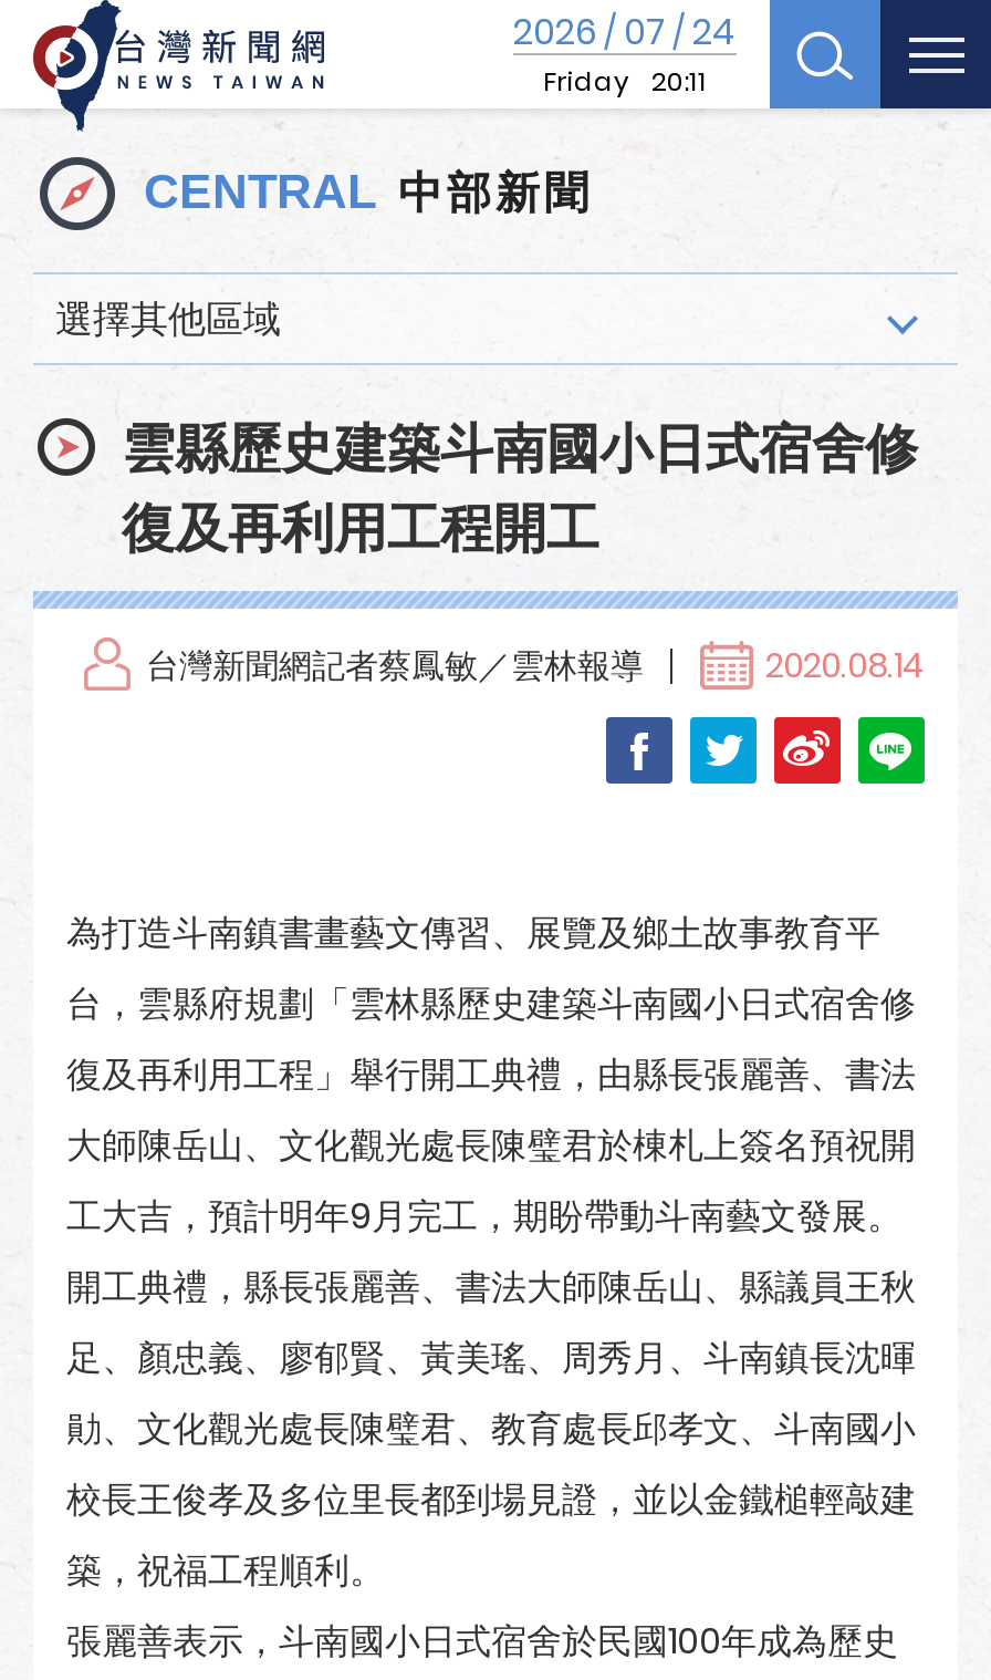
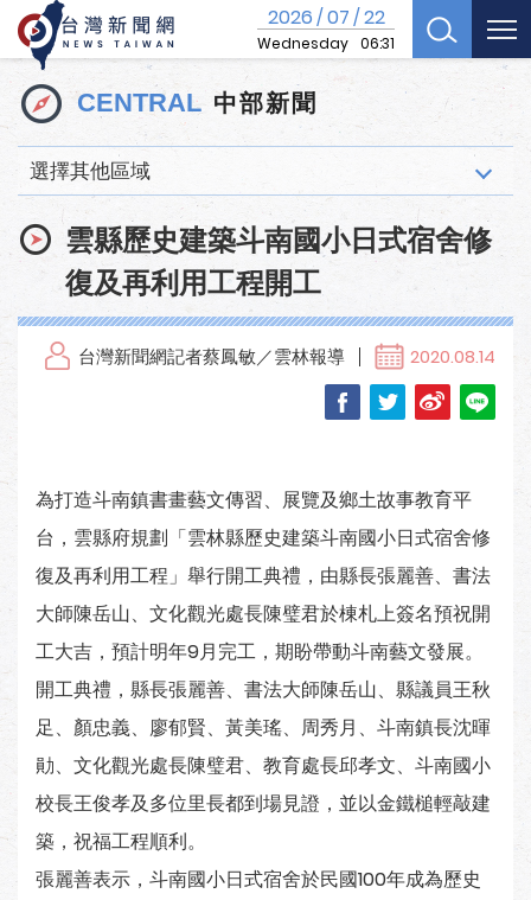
[513,7,737,100] 2026 / 07 / 24 | Friday 20:11 -> [257,4,395,53] 2026 / 07 / 22 | Wednesday 06:31

